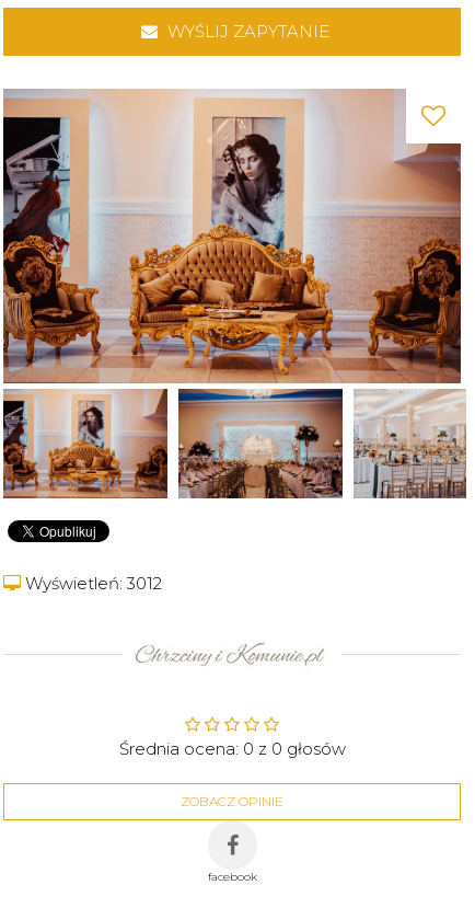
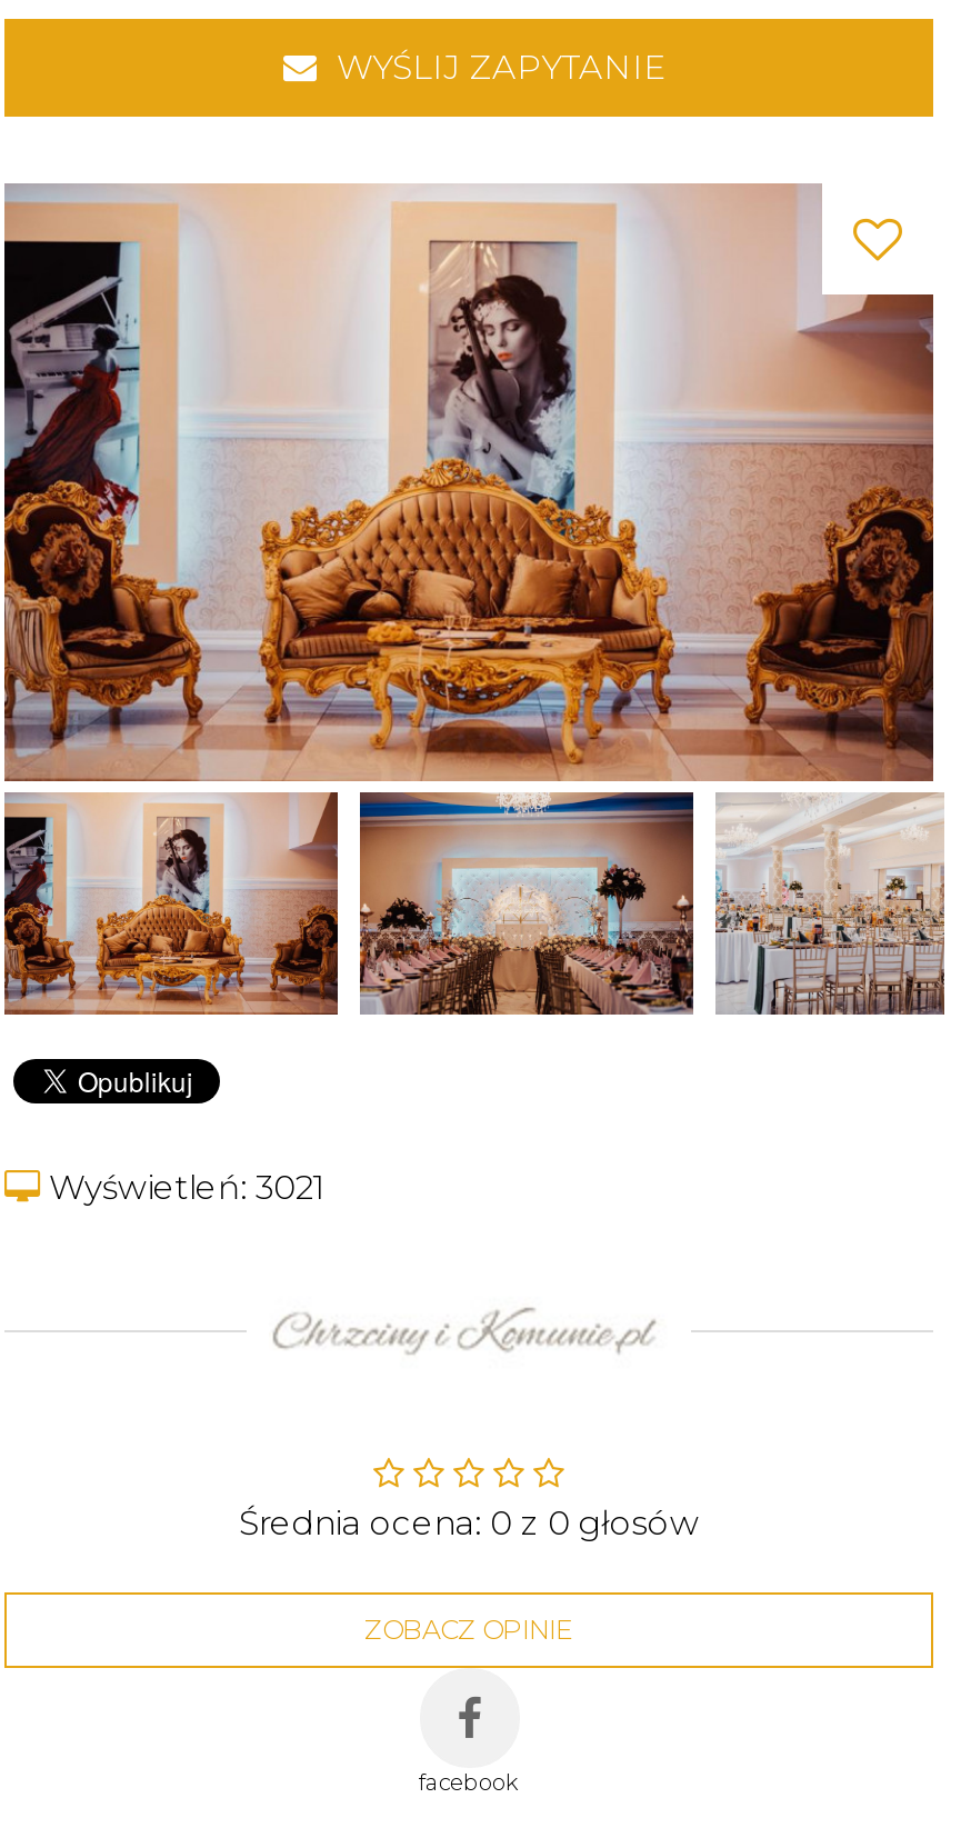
[21,573,162,593] Wyświetleń: 3012 -> [40,1165,327,1207] Wyświetleń: 3021

